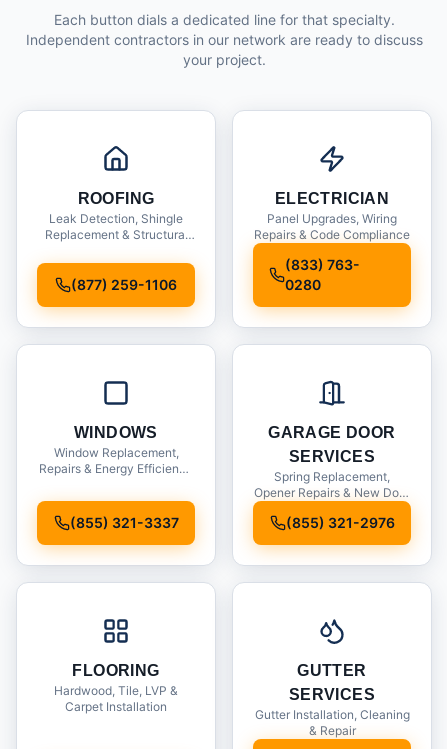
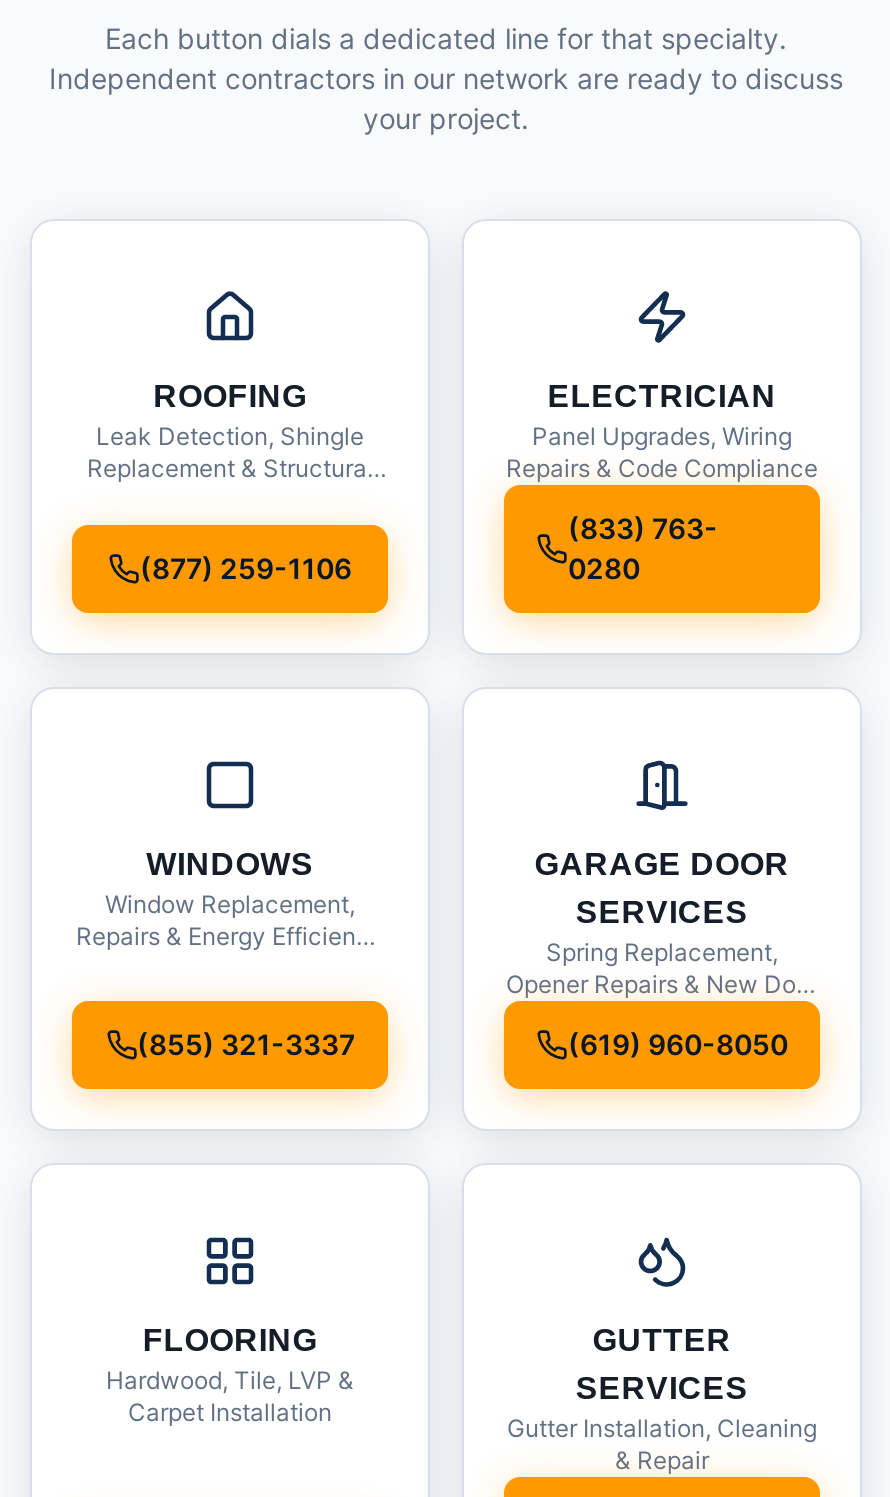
[285,514,394,531] (855) 321-2976 -> [568,1027,788,1061] (619) 960-8050

